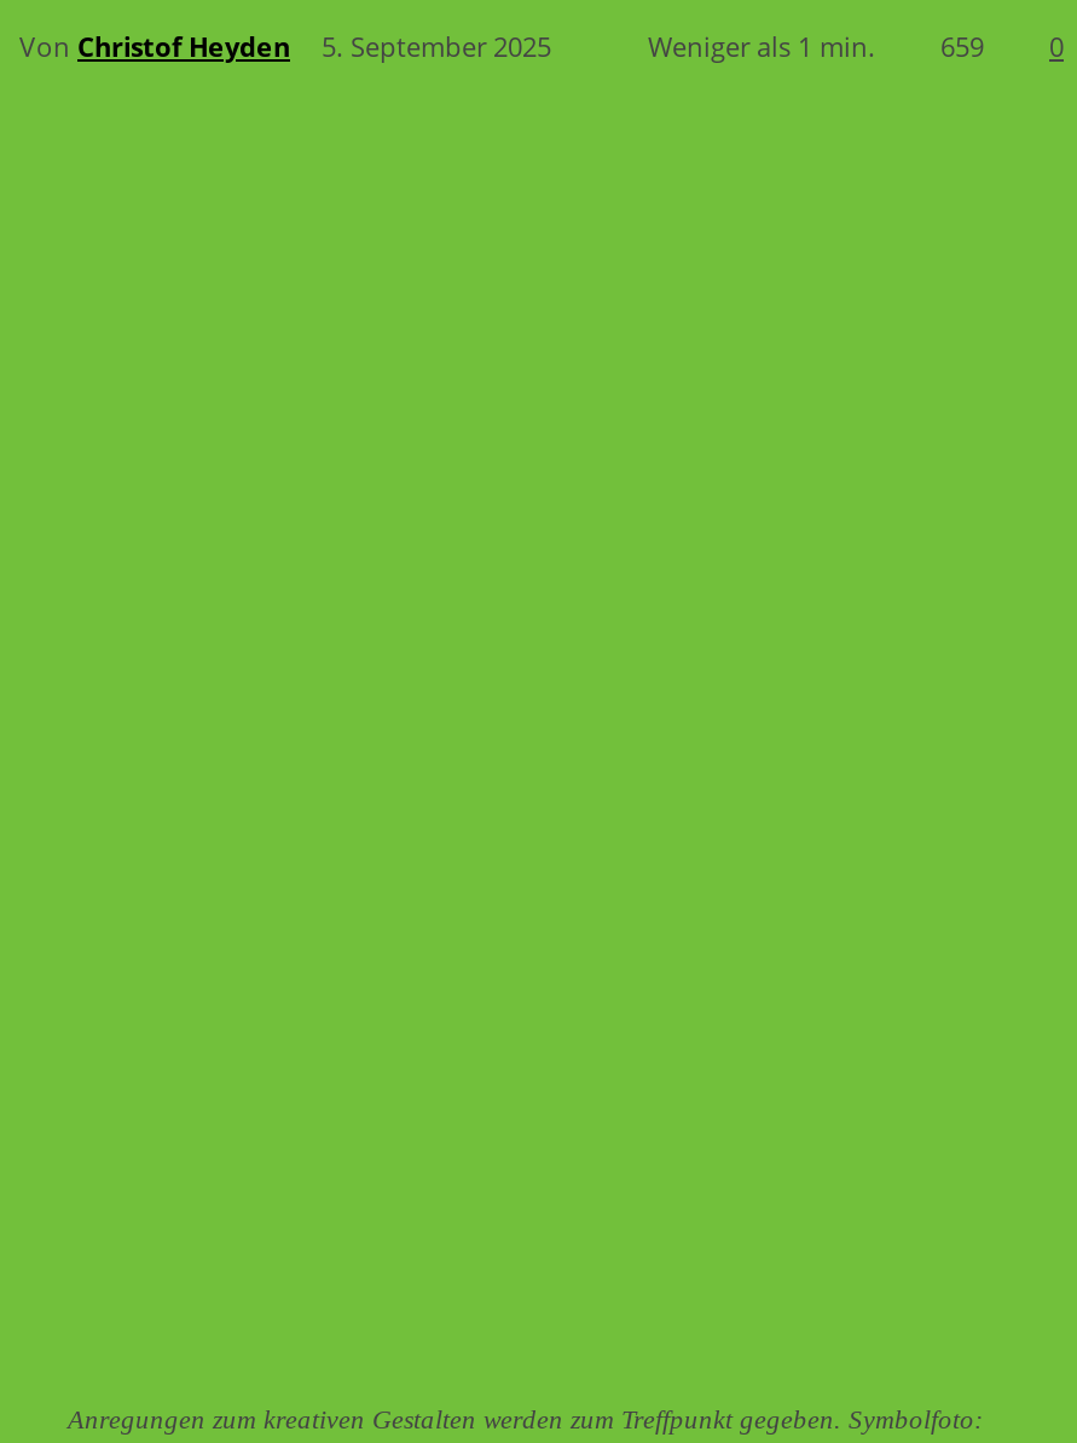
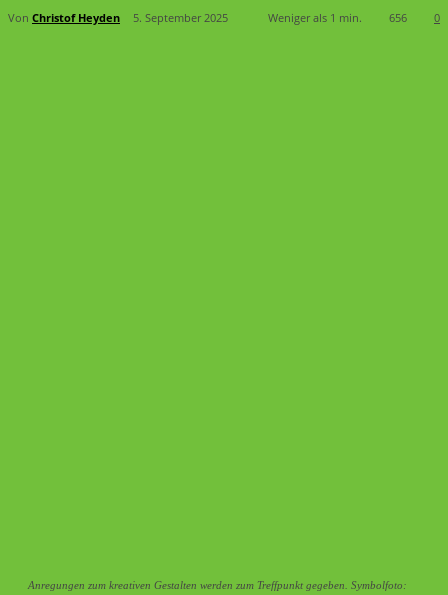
[648,28,1064,64] Weniger als 1 min. 659 0 -> [268,10,440,25] Weniger als 1 min. 656 0

